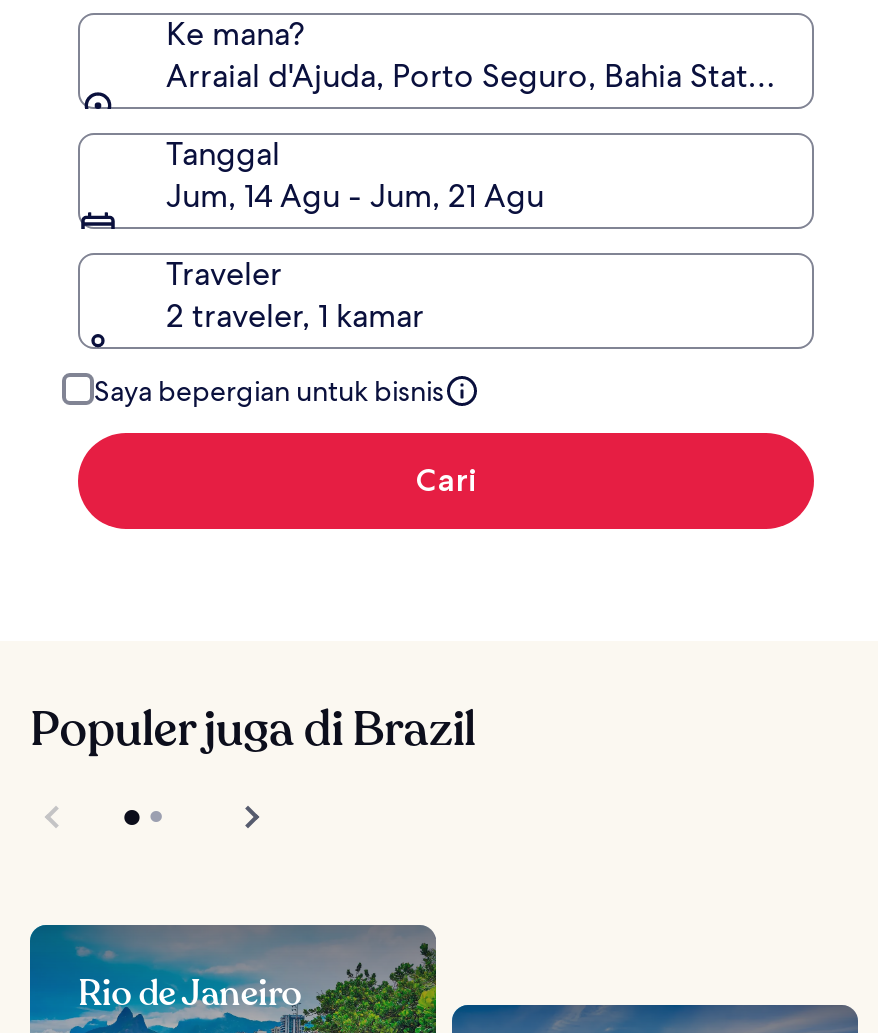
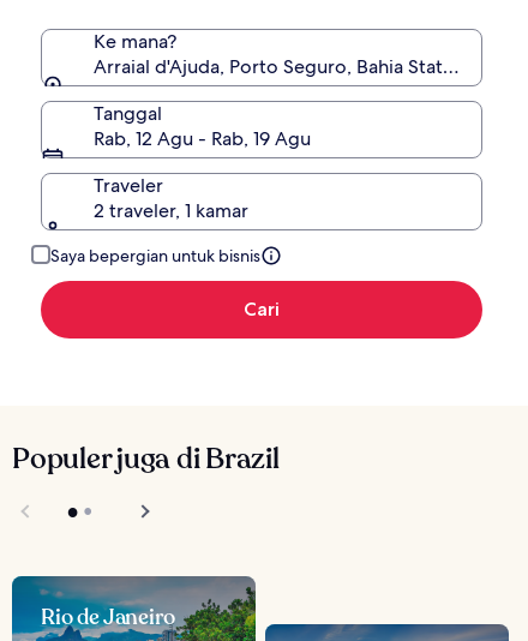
[166,175,544,217] Jum, 14 Agu - Jum, 21 Agu -> [94,126,311,151] Rab, 12 Agu - Rab, 19 Agu

